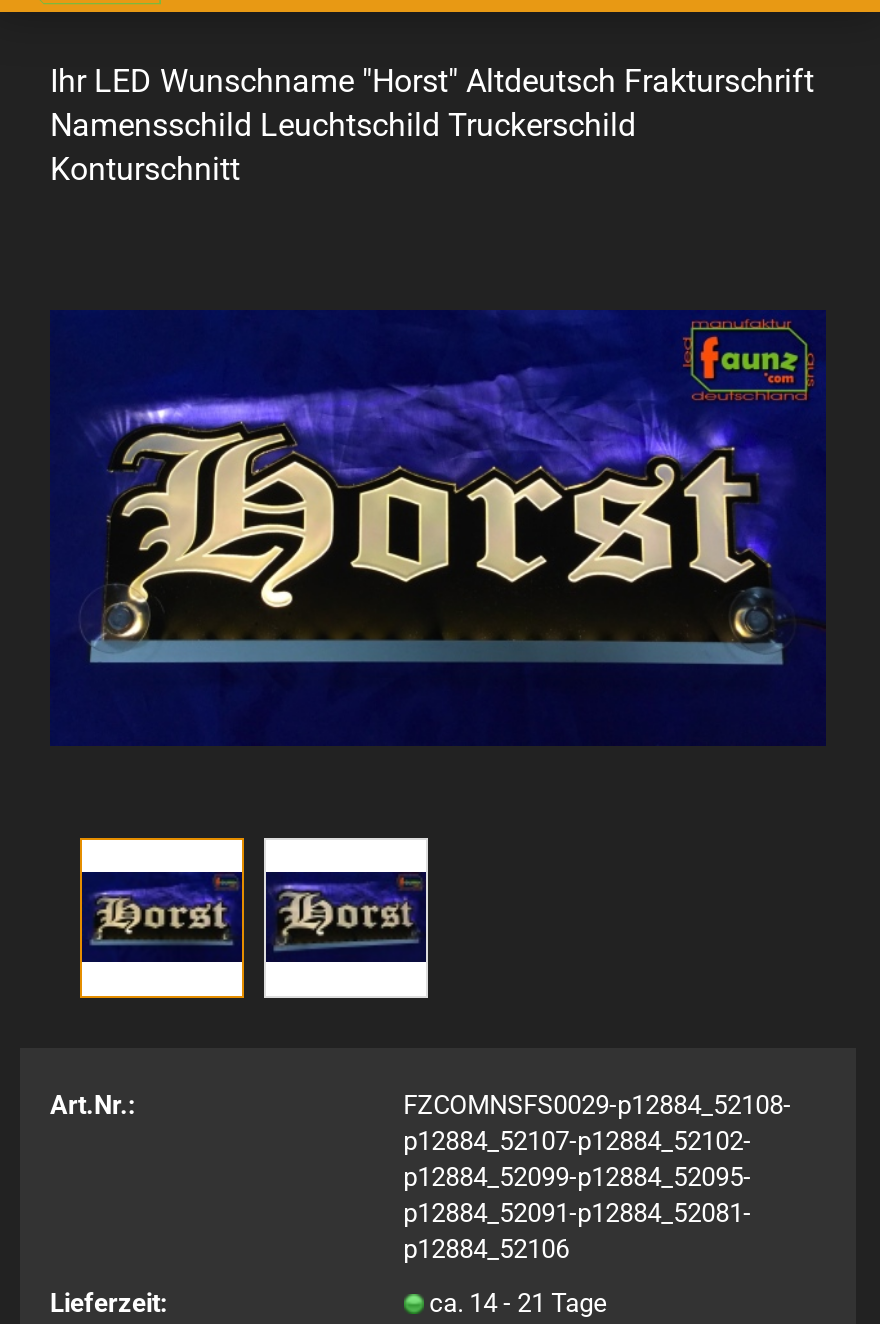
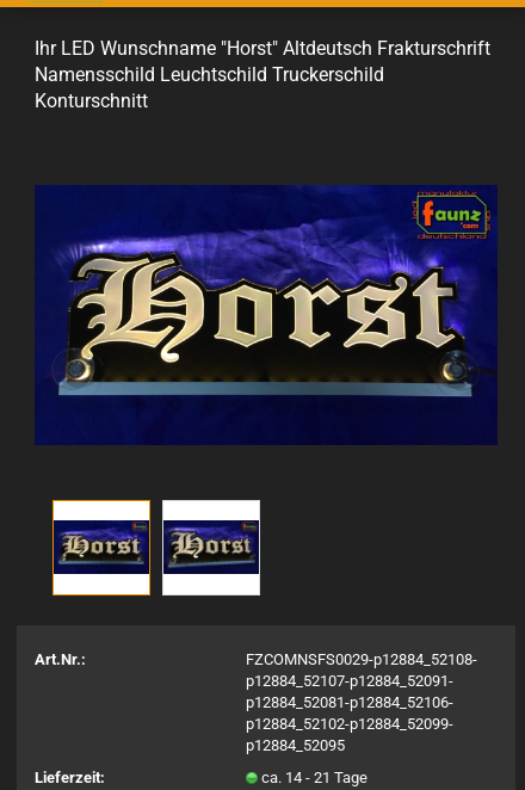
[403,1125,751,1263] p12884_52107-p12884_52102- | p12884_52099-p12884_52095- | p12884_52091-p12884_52081- | p12884_52106 -> [245,671,453,754] p12884_52107-p12884_52091- | p12884_52081-p12884_52106- | p12884_52102-p12884_52099- | p12884_52095

